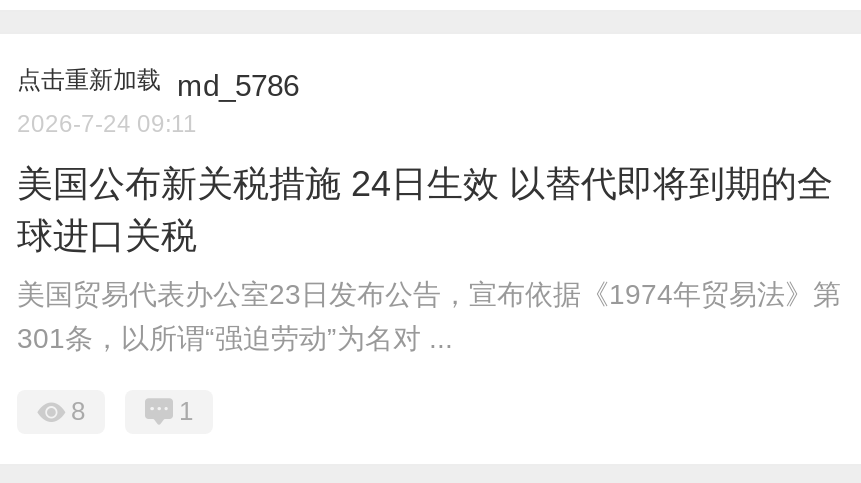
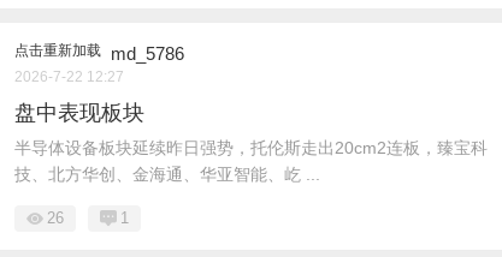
[17,110,197,138] 2026-7-24 09:11 -> [14,68,124,85] 2026-7-22 12:27
[17,164,833,256] 美国公布新关税措施 24日生效 以替代即将到期的全 | 球进口关税 -> [14,101,144,125] 盘中表现板块
[17,278,841,354] 美国贸易代表办公室23日发布公告，宣布依据《1974年贸易法》第 | 301条，以所谓“强迫劳动”为名对 ... -> [14,138,488,184] 半导体设备板块延续昨日强势，托伦斯走出20cm2连板，臻宝科 | 技、北方华创、金海通、华亚智能、屹 ...
[71,396,85,426] 8 -> [47,209,64,227] 26

